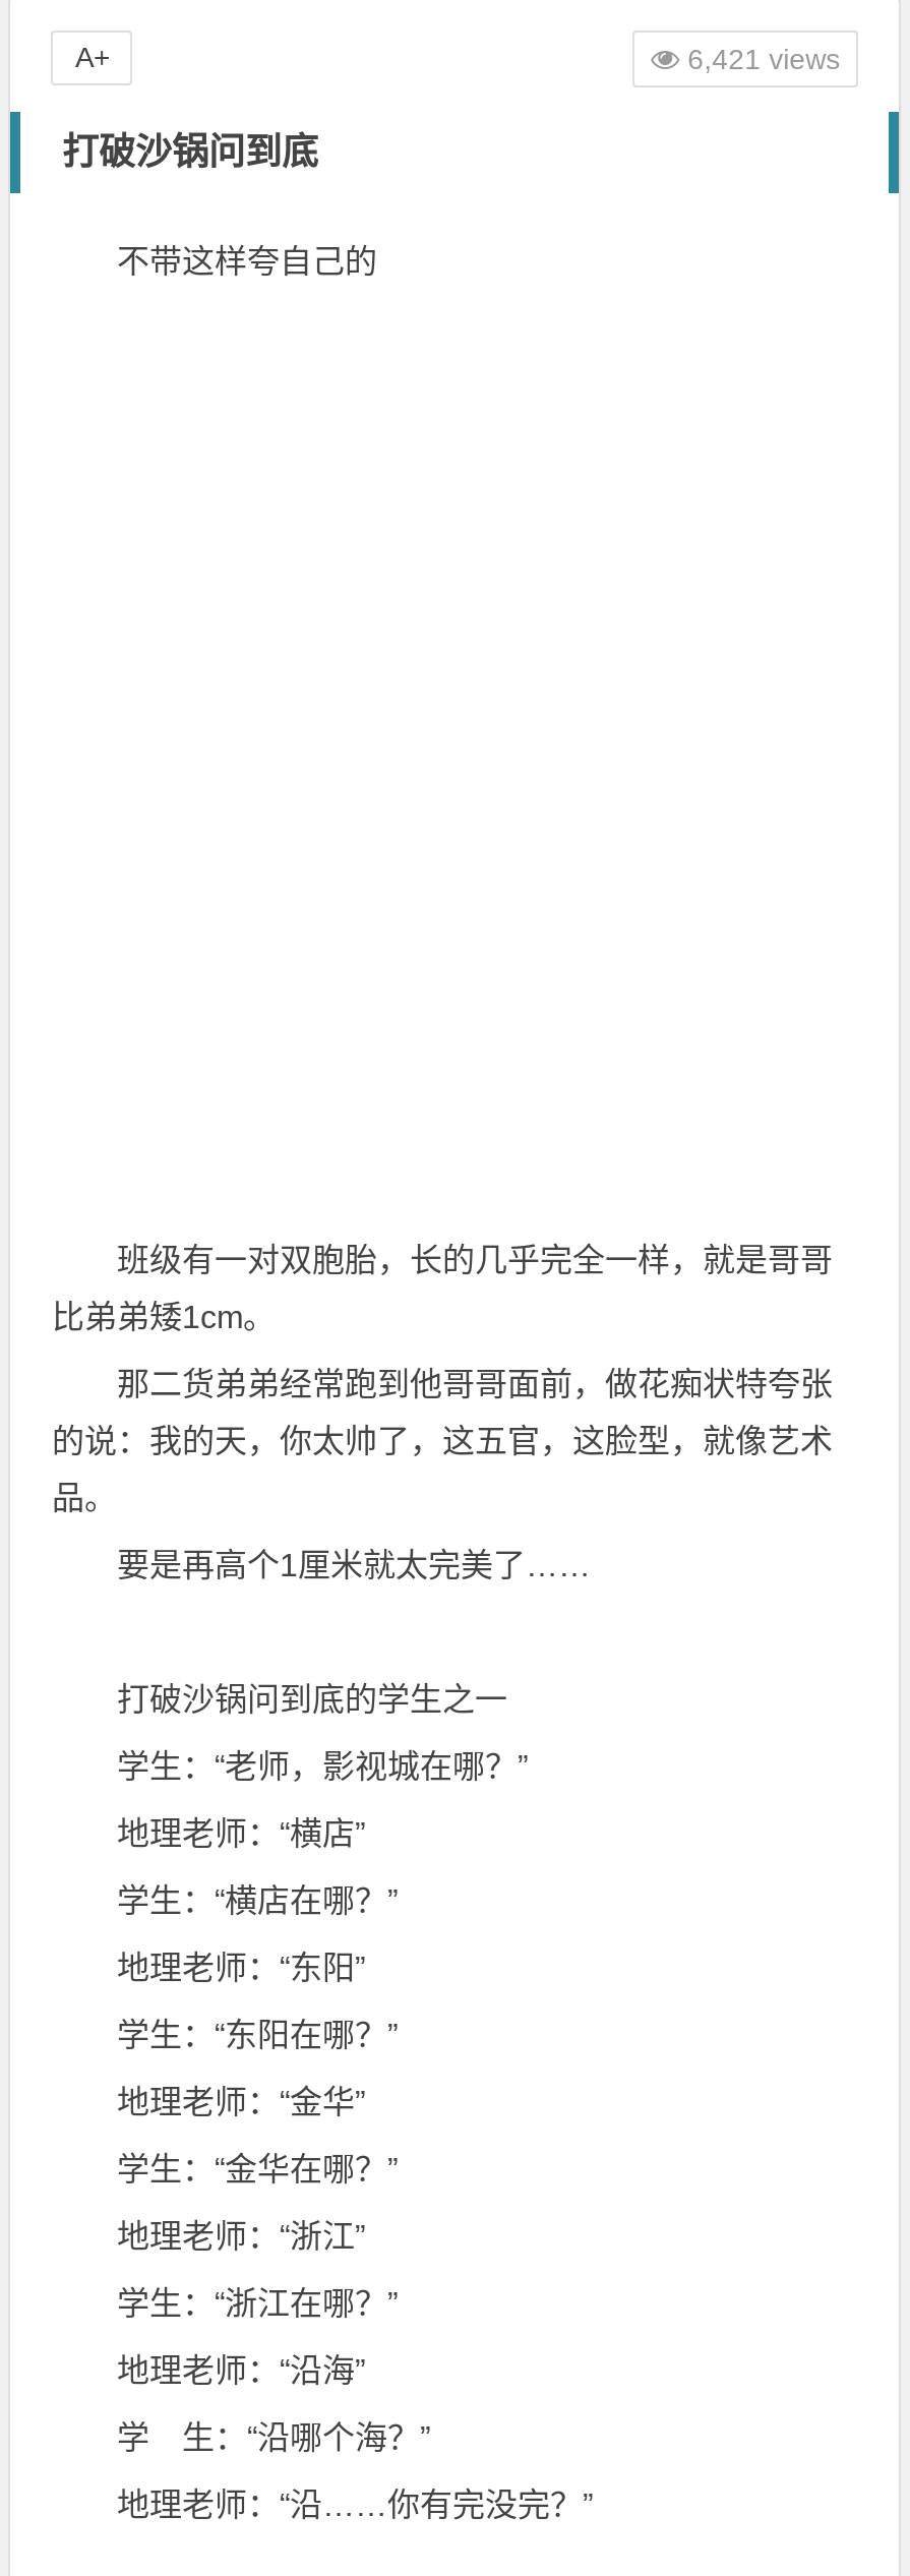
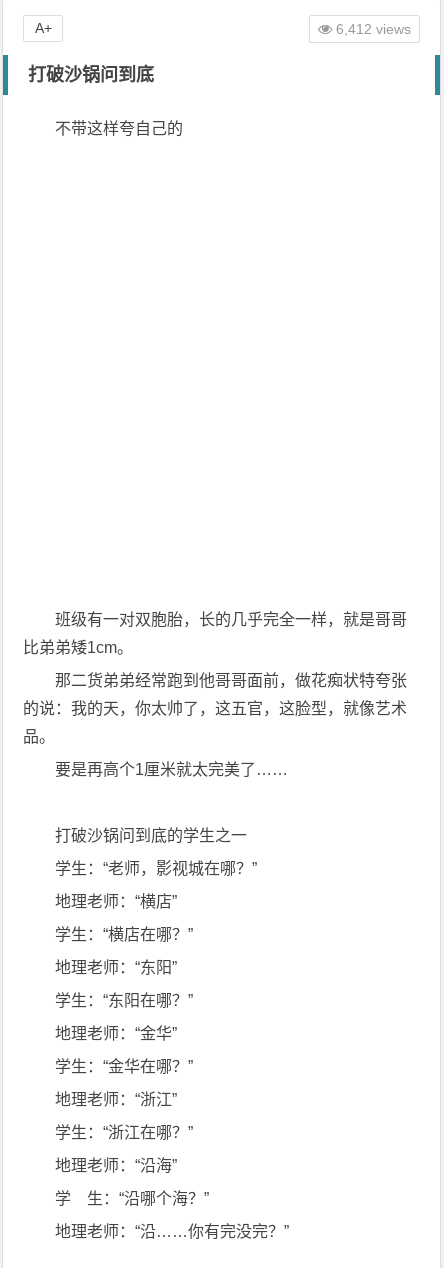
[679,43,840,75] 6,421 views -> [332,21,411,37] 6,412 views

